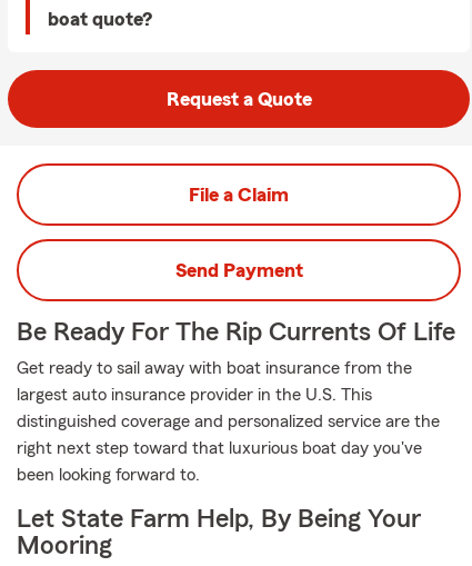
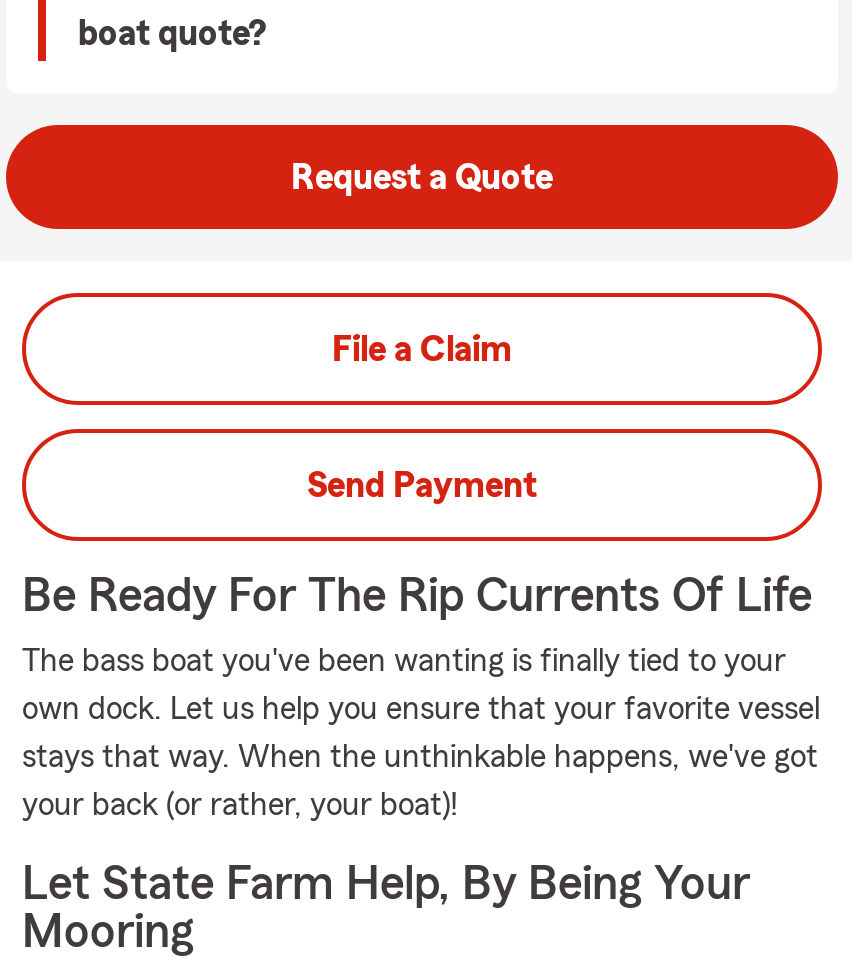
[17,359,440,484] Get ready to sail away with boat insurance from the | largest auto insurance provider in the U.S. This | distinguished coverage and personalized service are the | right next step toward that luxurious boat day you've | been looking forward to. -> [22,645,820,821] The bass boat you've been wanting is finally tied to your | own dock. Let us help you ensure that your favorite vessel | stays that way. When the unthinkable happens, we've got | your back (or rather, your boat)!

